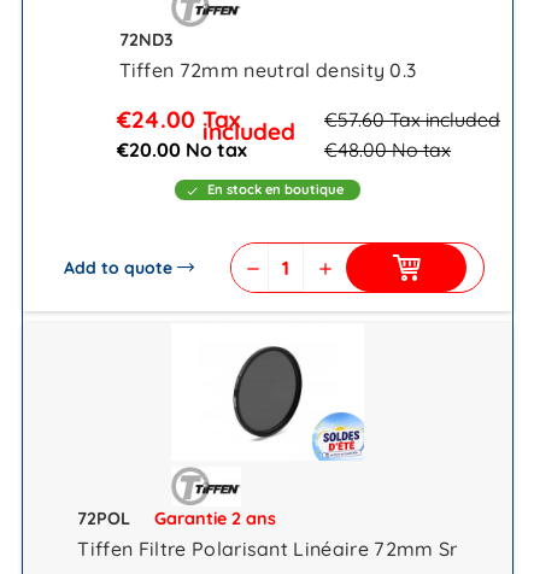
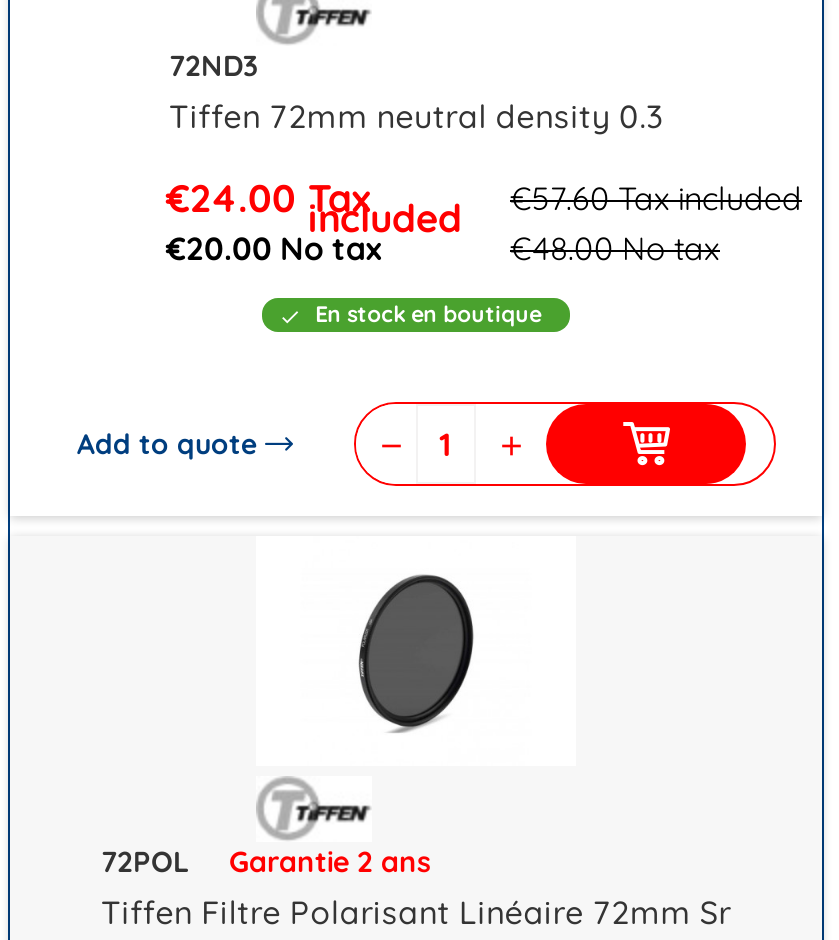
[311,411,364,462] [image] -> none

